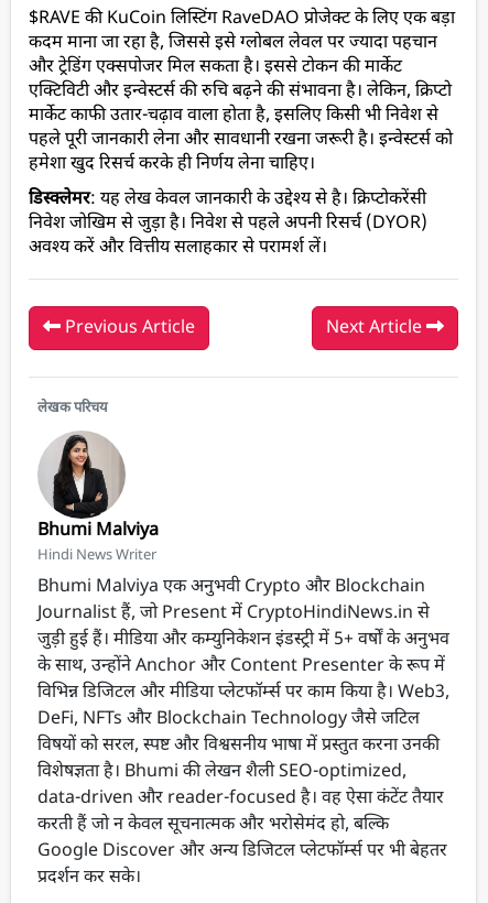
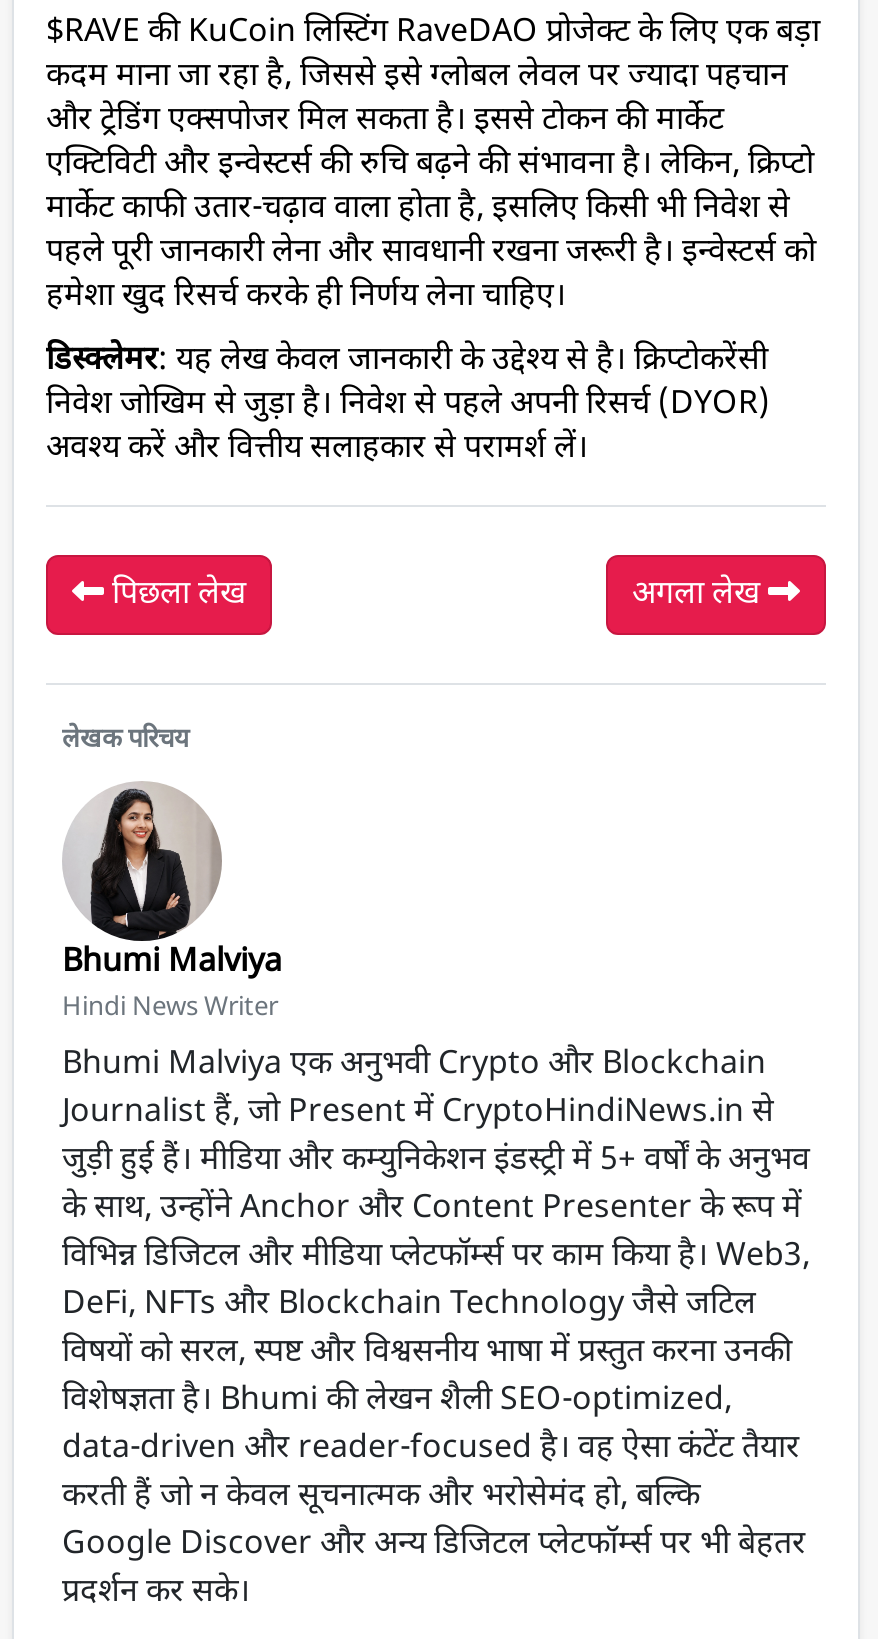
[61,317,426,340] Previous Article | Next Article -> [104,574,768,616] पिछला लेख | अगला लेख

